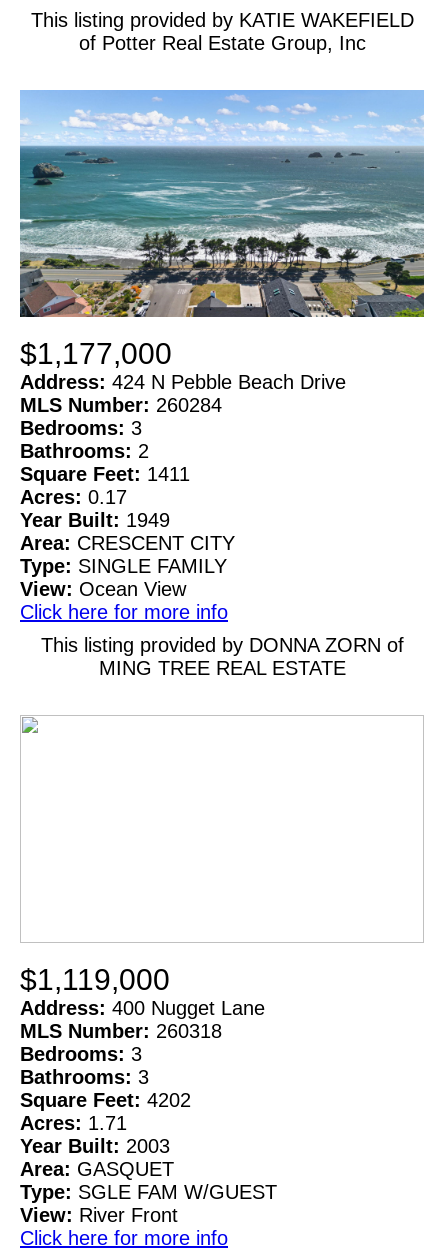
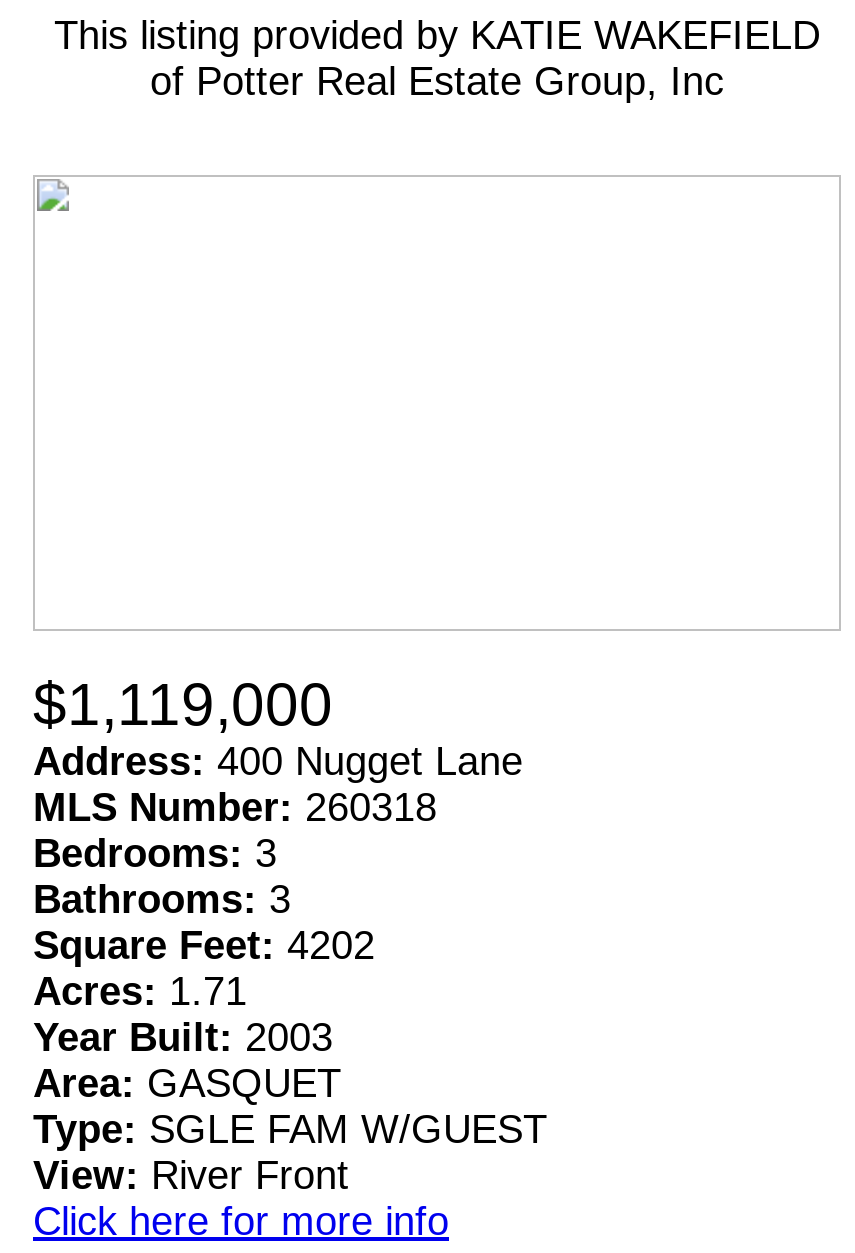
[19,90,425,679] [image] | $1,177,000 | Address: 424 N Pebble Beach Drive | MLS Number: 260284 | Bedrooms: 3 | Bathrooms: 2 | Square Feet: 1411 | Acres: 0.17 | Year Built: 1949 | Area: CRESCENT CITY | Type: SINGLE FAMILY | View: Ocean View | Click here for more info | This listing provided by DONNA ZORN of | MING TREE REAL ESTATE -> none

